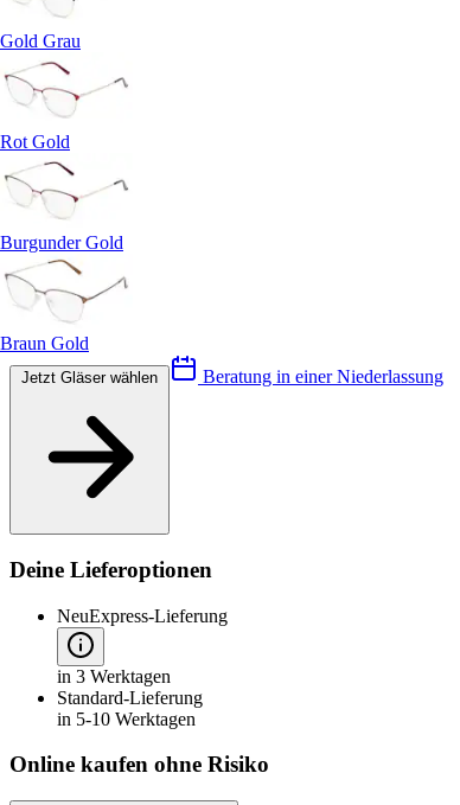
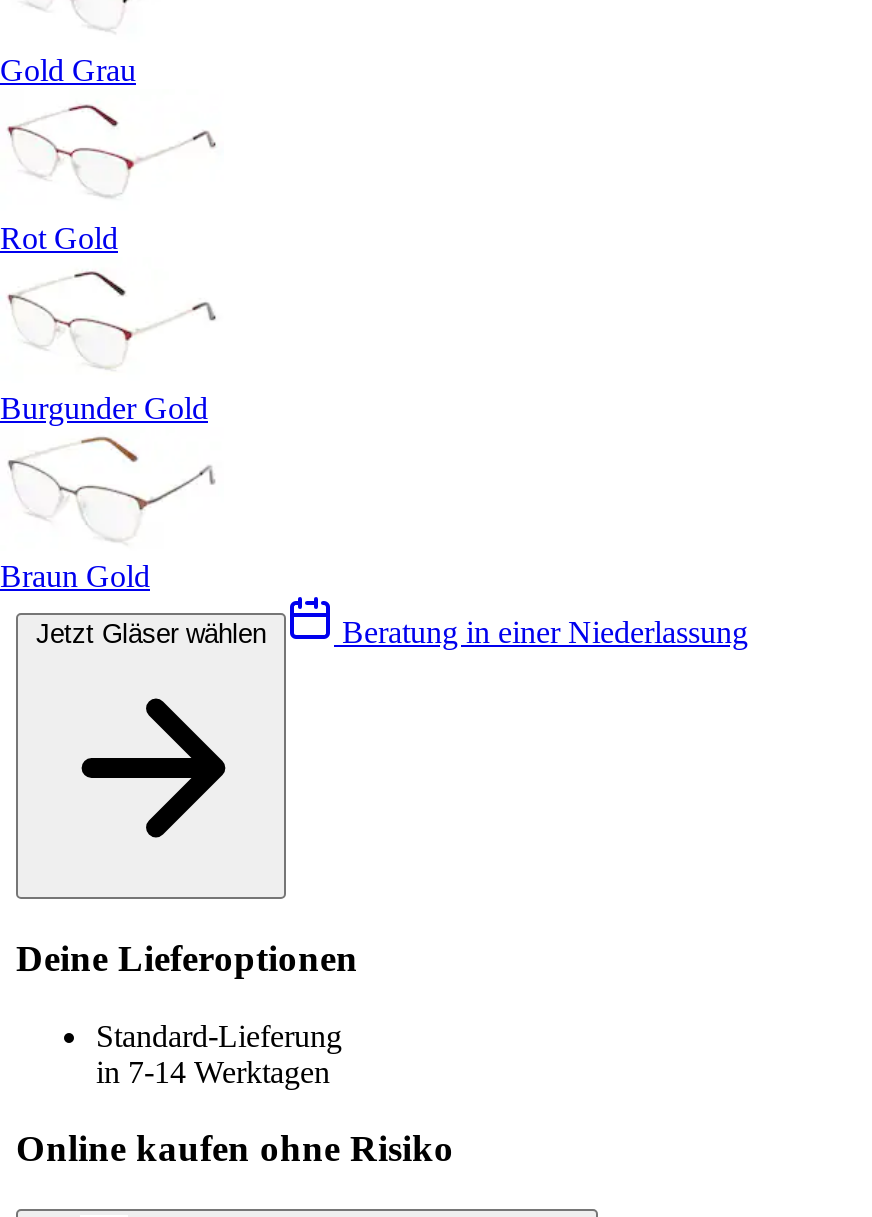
[57,605,228,686] NeuExpress-Lieferung | in 3 Werktagen -> none
[57,708,196,729] in 5-10 Werktagen -> [96,1054,330,1088] in 7-14 Werktagen

